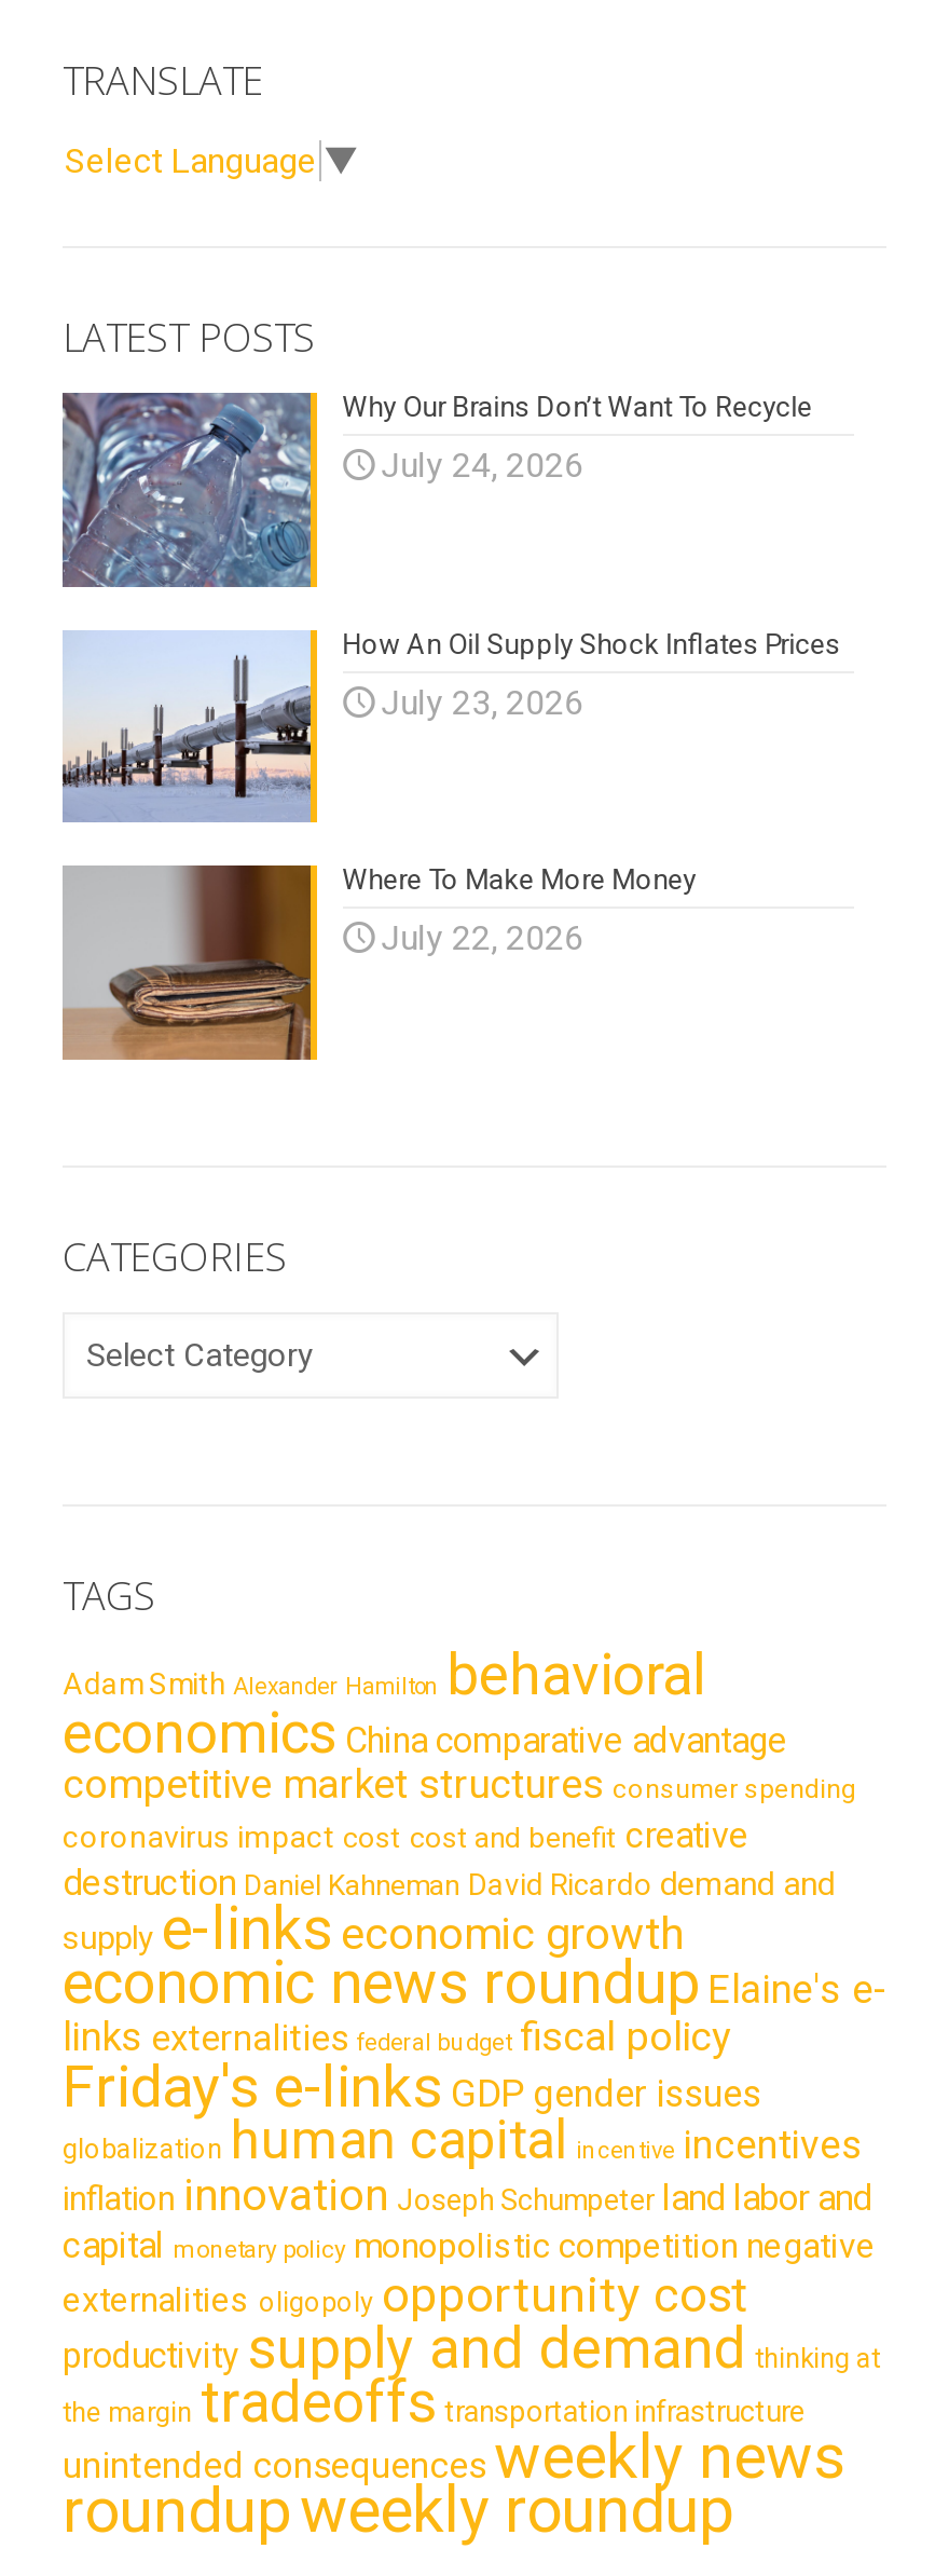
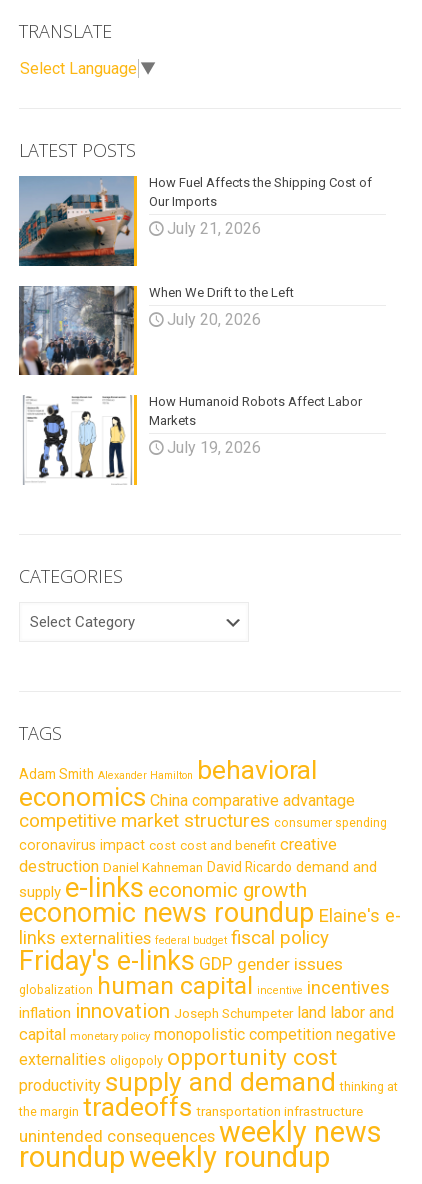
[60,391,812,589] [image] | Why Our Brains Don’t Want To Recycle -> [18,175,372,267] [image] | How Fuel Affects the Shipping Cost of | Our Imports
[381,445,584,486] July 24, 2026 -> [167,219,261,238] July 21, 2026
[63,627,840,824] [image] | How An Oil Supply Shock Inflates Prices -> [18,284,294,376] [image] | When We Drift to the Left
[381,681,584,722] July 23, 2026 -> [167,309,261,328] July 20, 2026
[60,863,696,1062] [image] | Where To Make More Money -> [19,394,362,485] [image] | How Humanoid Robots Affect Labor | Markets
[381,917,584,958] July 22, 2026 -> [167,438,261,457] July 19, 2026

